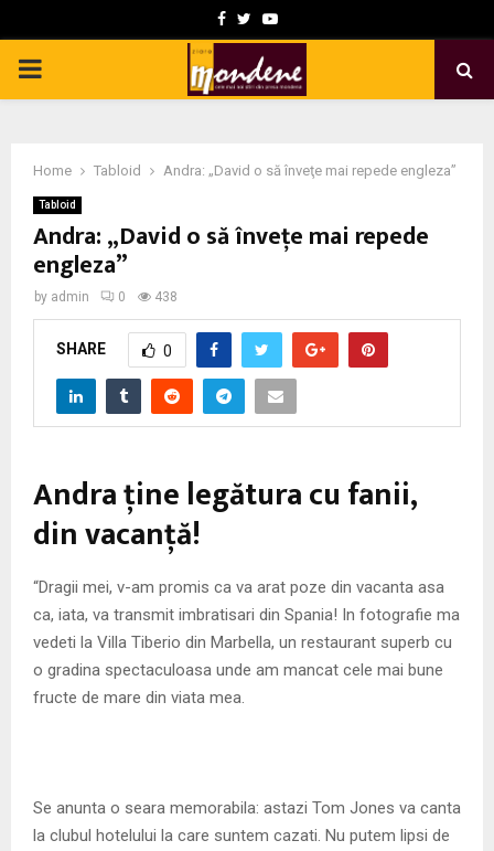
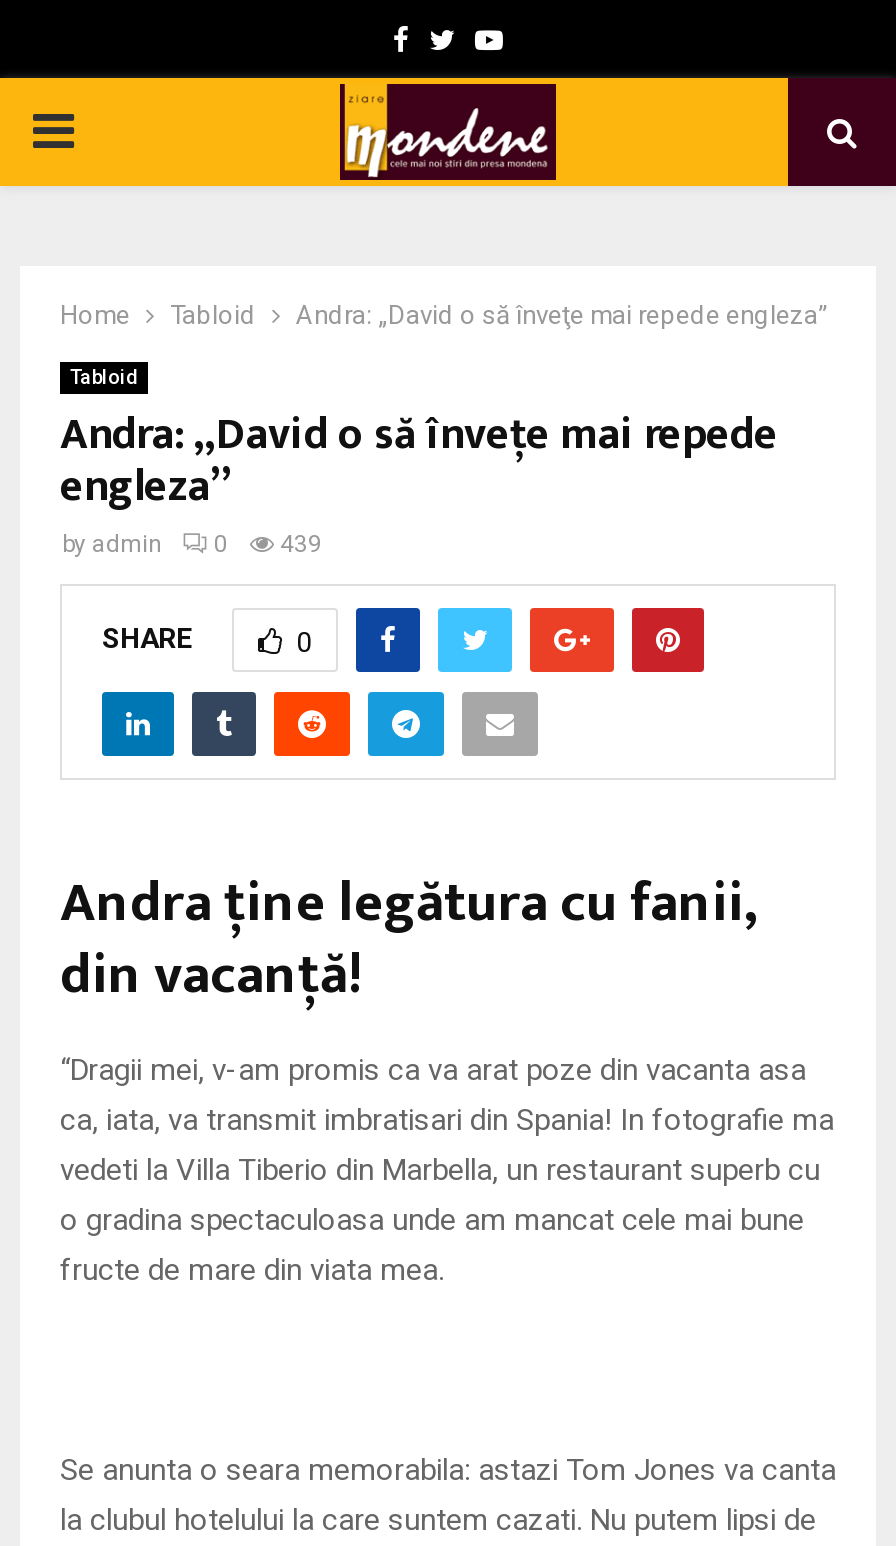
[154,289,178,305] 438 -> [280,530,322,558] 439

